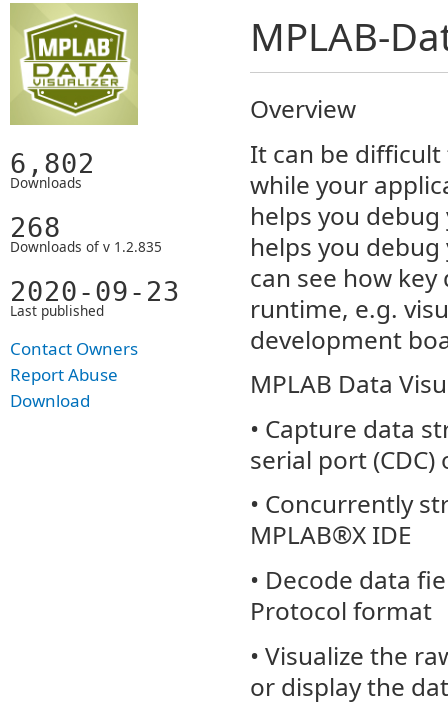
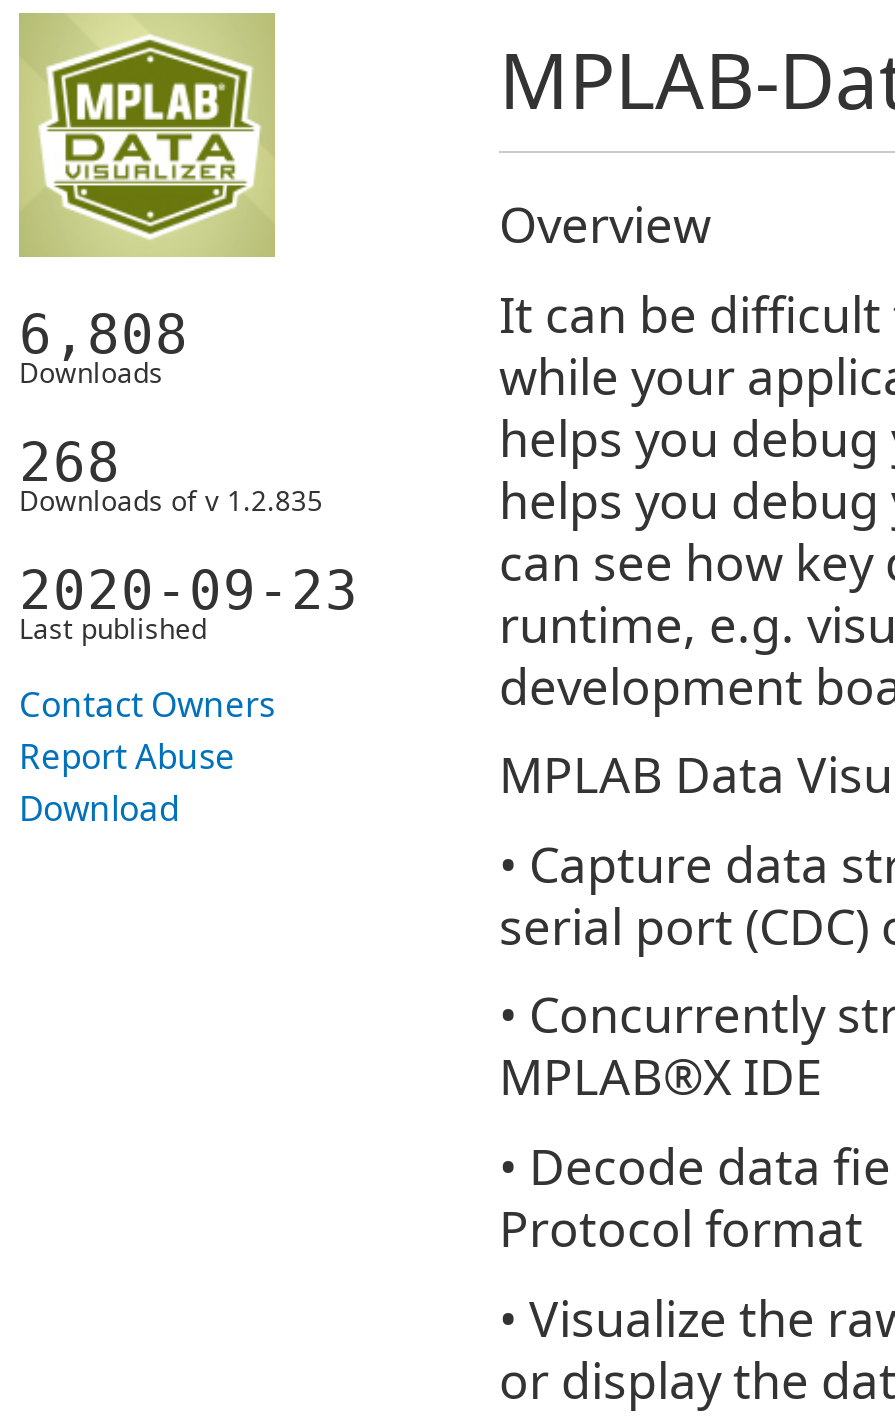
[10,148,95,179] 6,802 -> [19,303,189,365] 6,808

